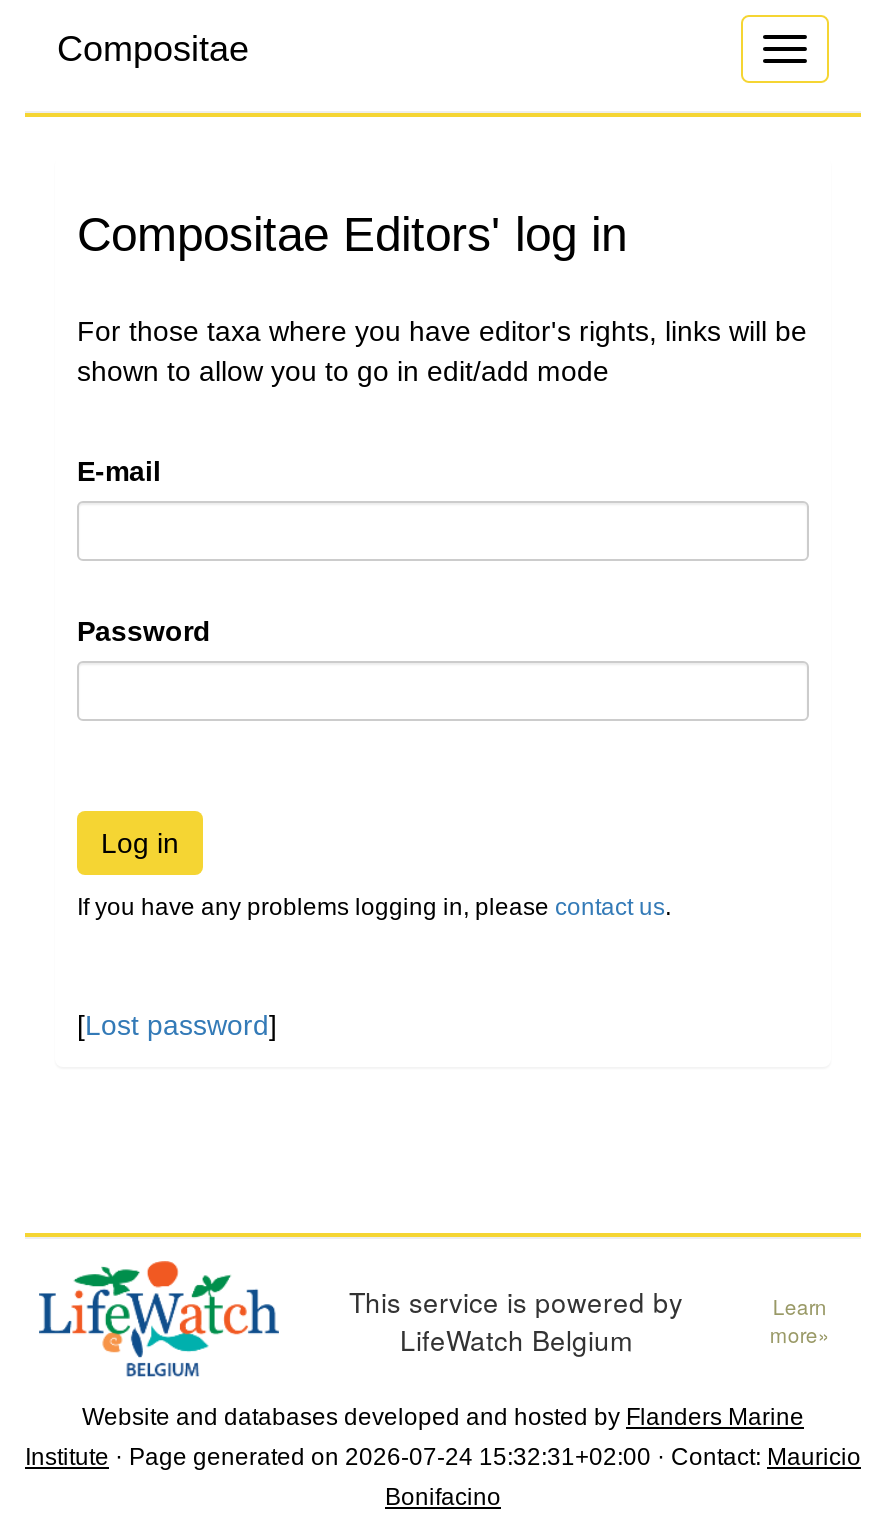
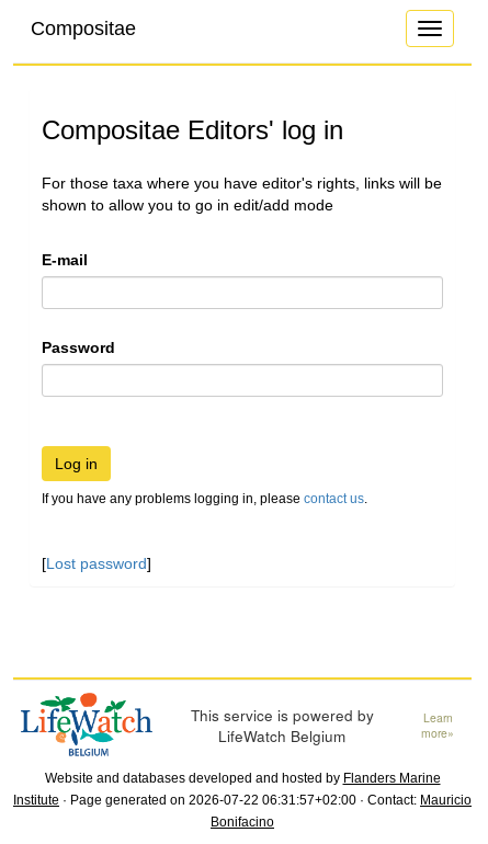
[25,1443,861,1471] Institute · Page generated on 2026-07-24 15:32:31+02:00 · Contact: Mauricio -> [13,793,472,808] Institute · Page generated on 2026-07-22 06:31:57+02:00 · Contact: Mauricio

